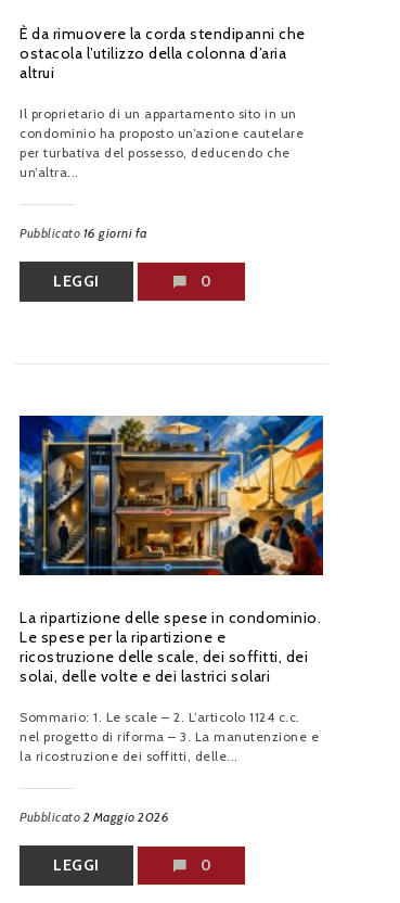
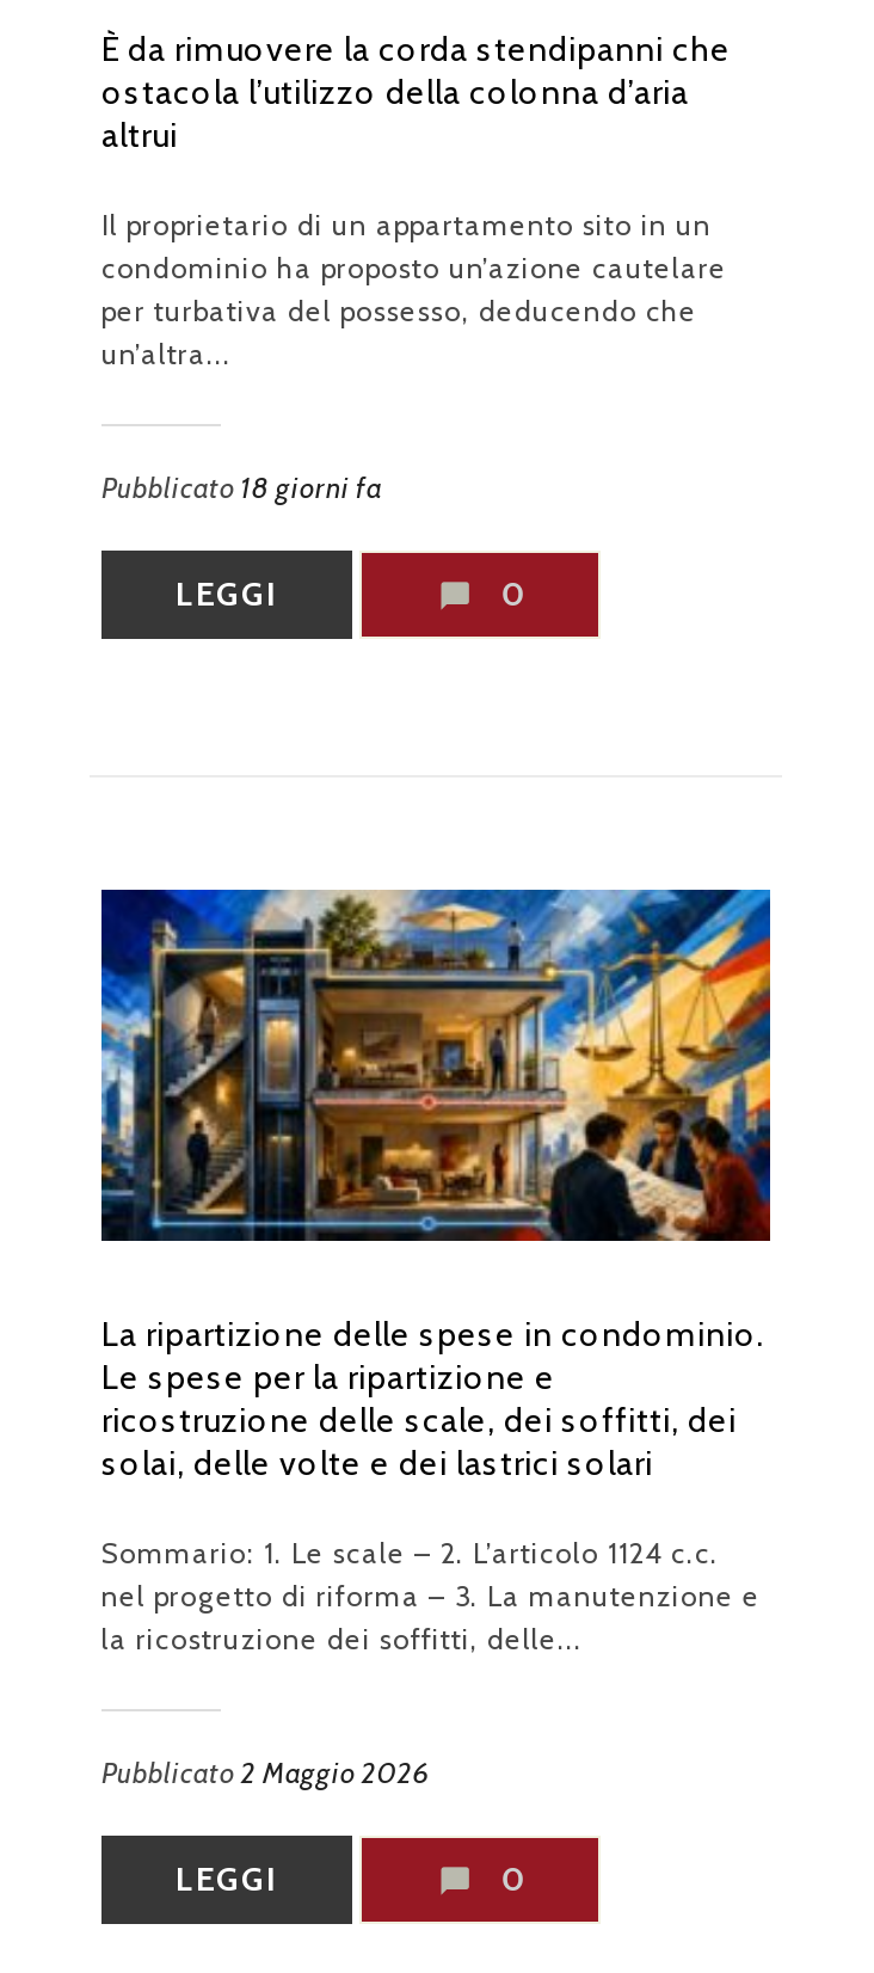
[20,224,147,241] Pubblicato 16 giorni fa -> [101,469,382,504] Pubblicato 18 giorni fa

